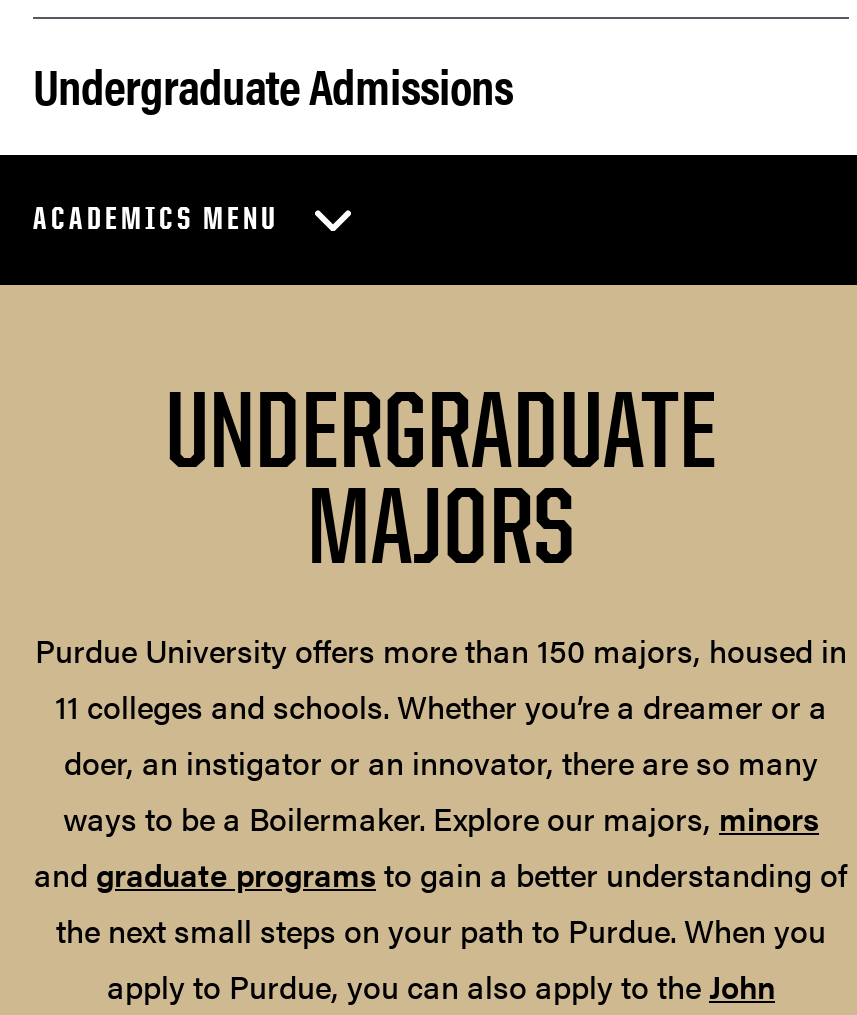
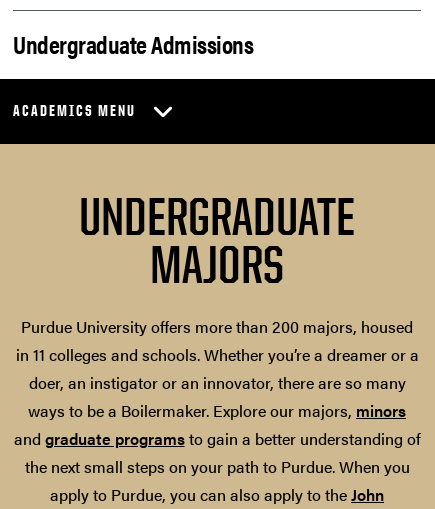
[35,627,847,729] Purdue University offers more than 150 majors, housed in | 11 colleges and schools. Whether you’re a dreamer or a -> [15,315,418,366] Purdue University offers more than 200 majors, housed | in 11 colleges and schools. Whether you’re a dreamer or a

